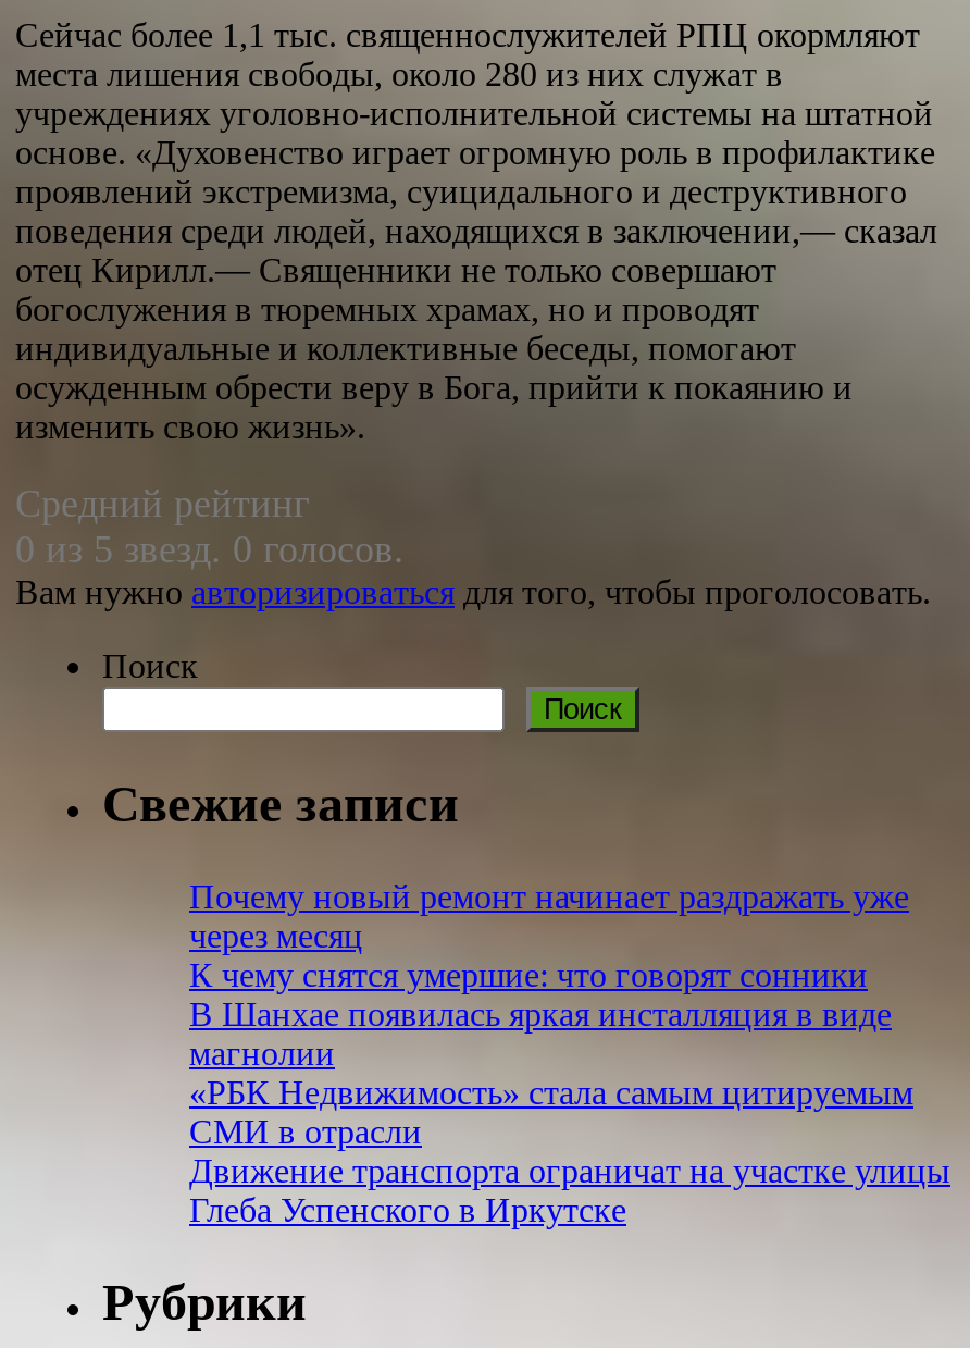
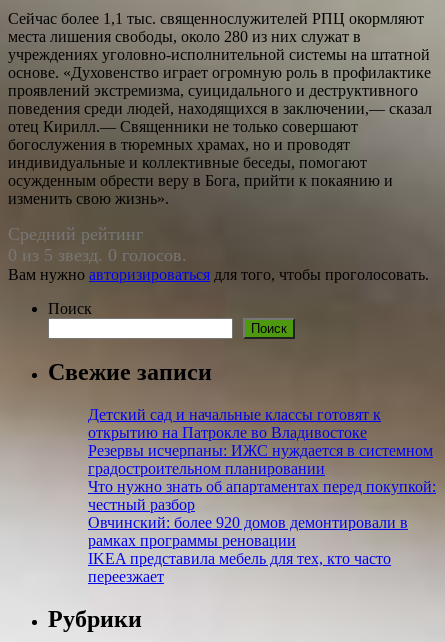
[189,877,950,1227] Почему новый ремонт начинает раздражать уже | через месяц | К чему снятся умершие: что говорят сонники | В Шанхае появилась яркая инсталляция в виде | магнолии | «РБК Недвижимость» стала самым цитируемым | СМИ в отрасли | Движение транспорта ограничат на участке улицы | Глеба Успенского в Иркутске -> [88,406,436,585] Детский сад и начальные классы готовят к | открытию на Патрокле во Владивостоке | Резервы исчерпаны: ИЖС нуждается в системном | градостроительном планировании | Что нужно знать об апартаментах перед покупкой: | честный разбор | Овчинский: более 920 домов демонтировали в | рамках программы реновации | IKEA представила мебель для тех, кто часто | переезжает

